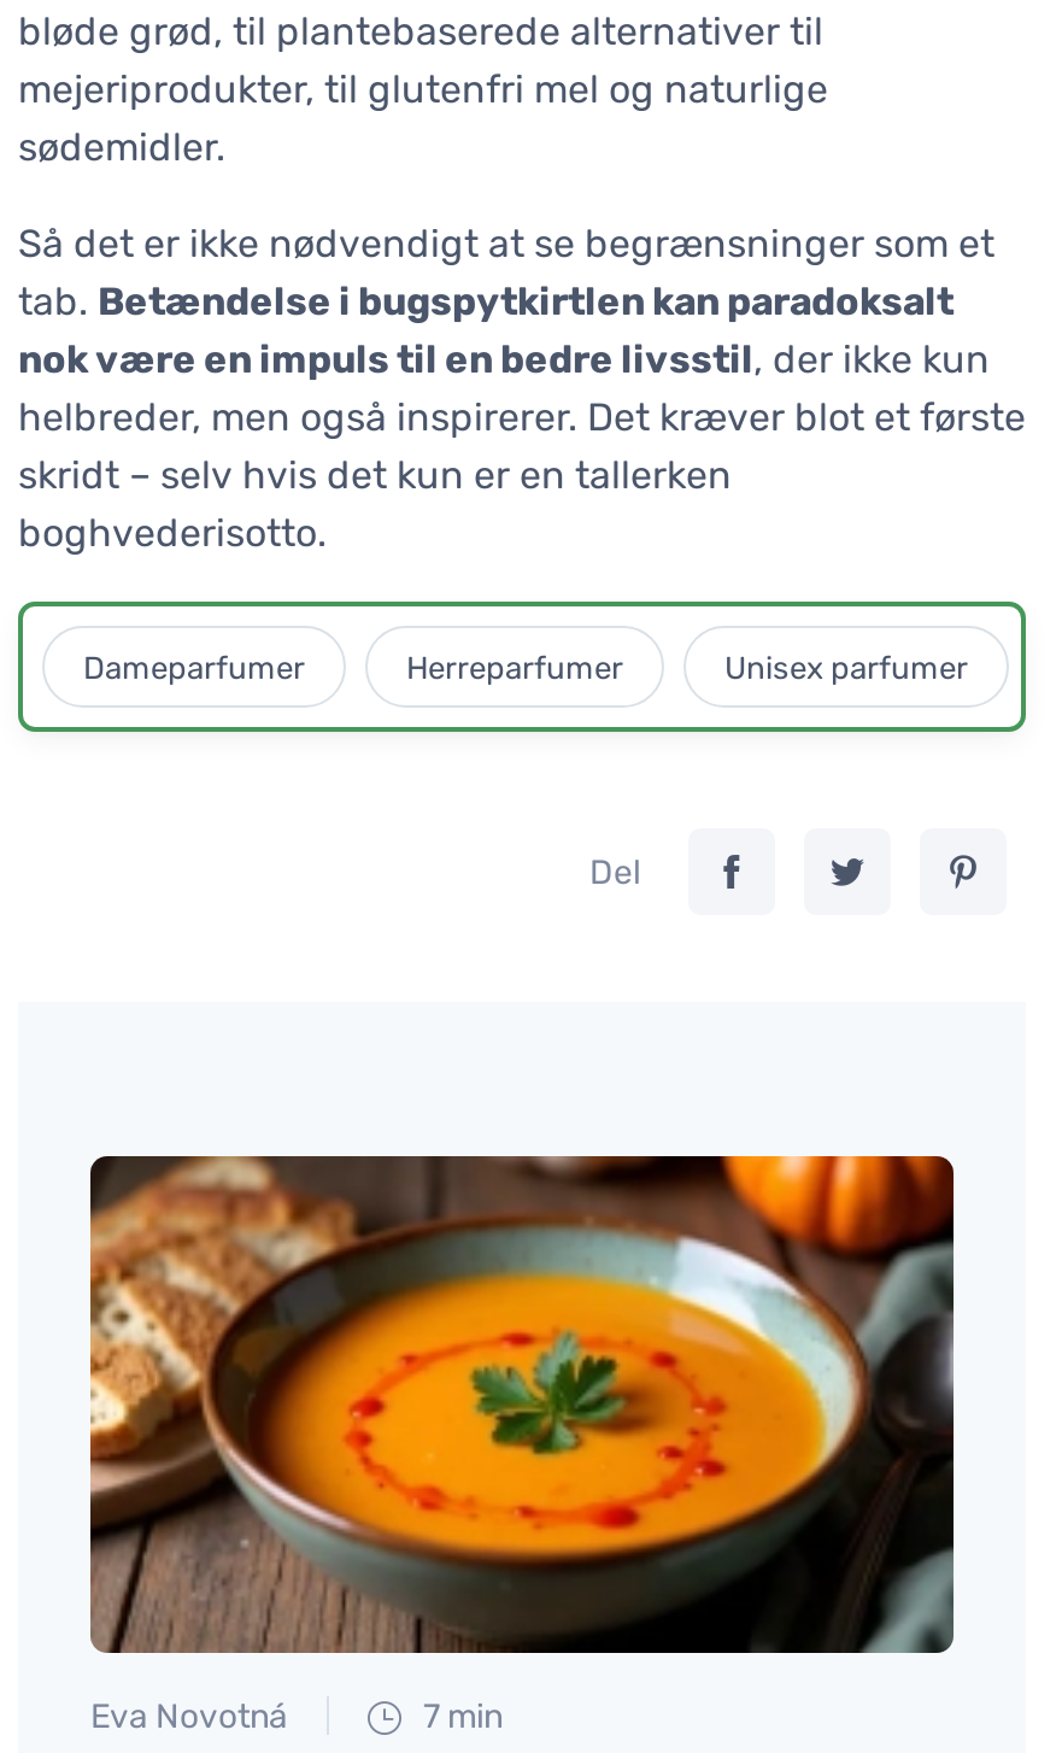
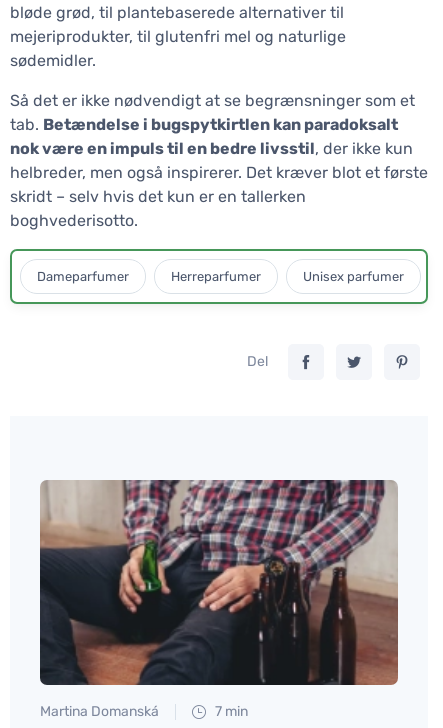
[88,1153,956,1737] [image] | Eva Novotná -> [39,479,399,720] [image] | Martina Domanská

